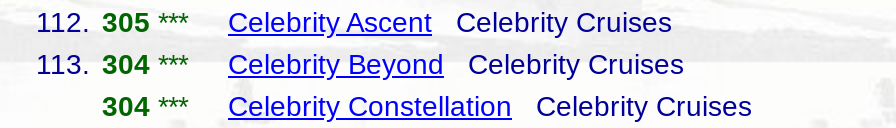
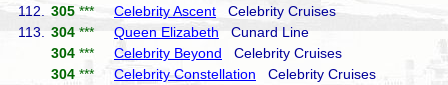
none -> [51,24,309,61] Queen Elizabeth Cunard Line | 304 ***

